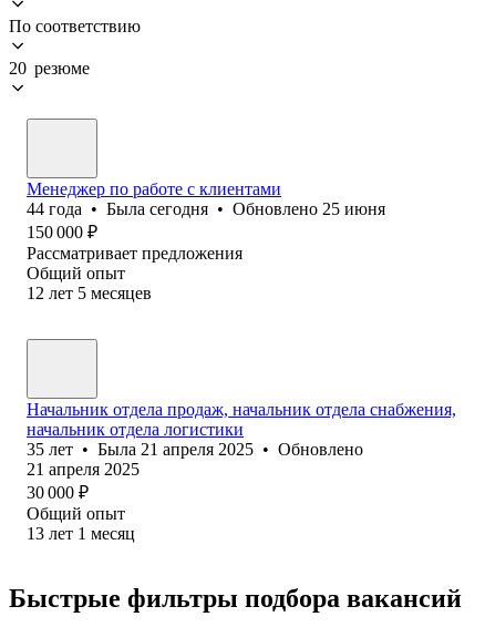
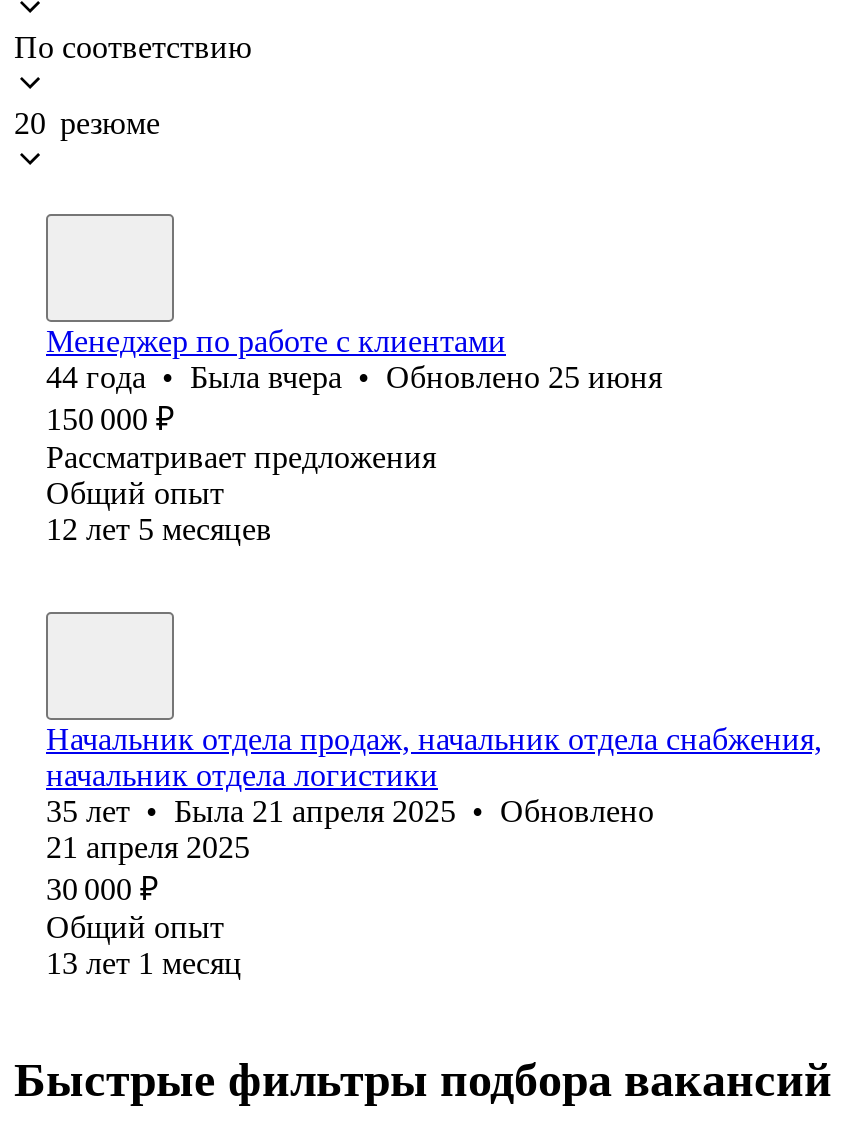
[27,199,385,218] 44 года • Была сегодня • Обновлено 25 июня -> [46,360,662,394] 44 года • Была вчера • Обновлено 25 июня

